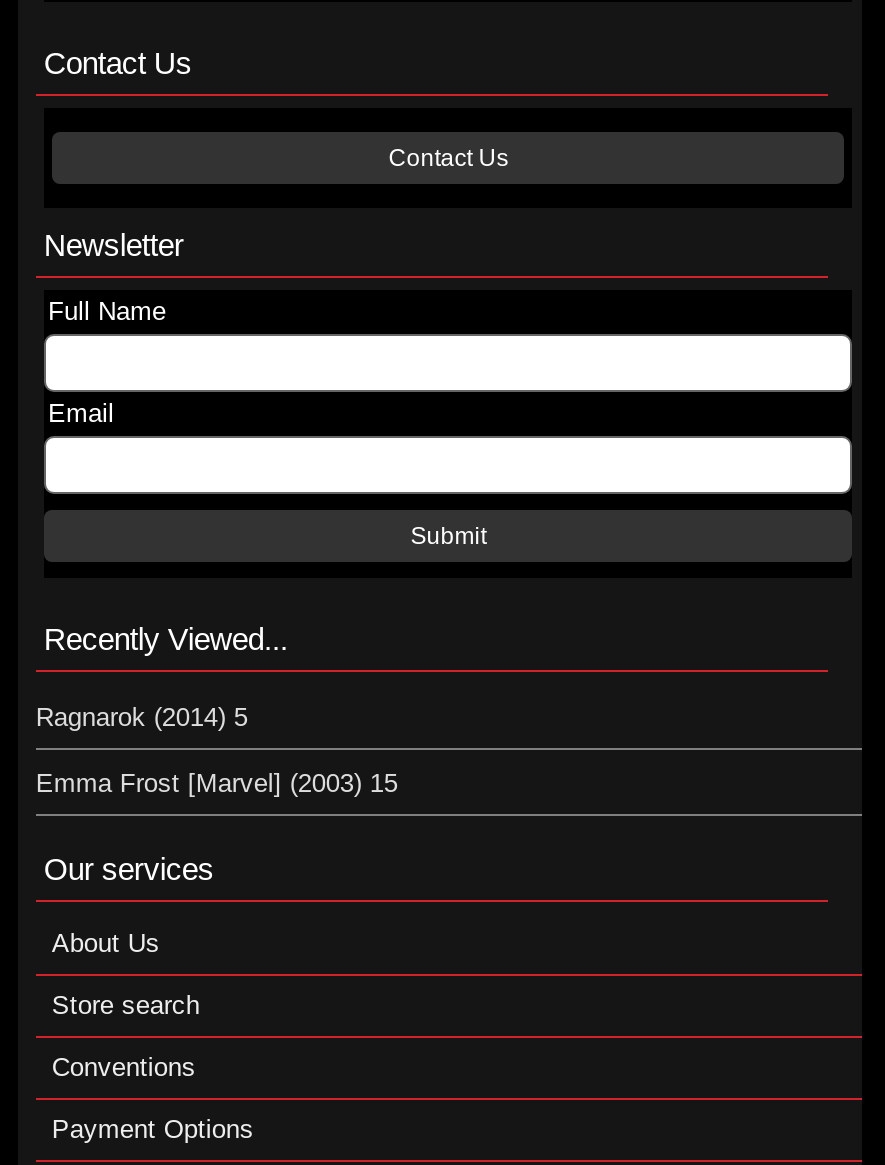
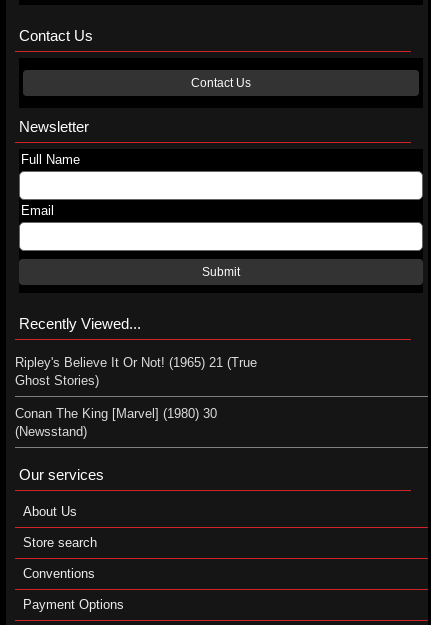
[36,702,248,732] Ragnarok (2014) 5 -> [15,355,257,388] Ripley's Believe It Or Not! (1965) 21 (True | Ghost Stories)
[36,768,398,798] Emma Frost [Marvel] (2003) 15 -> [15,406,217,439] Conan The King [Marvel] (1980) 30 | (Newsstand)

